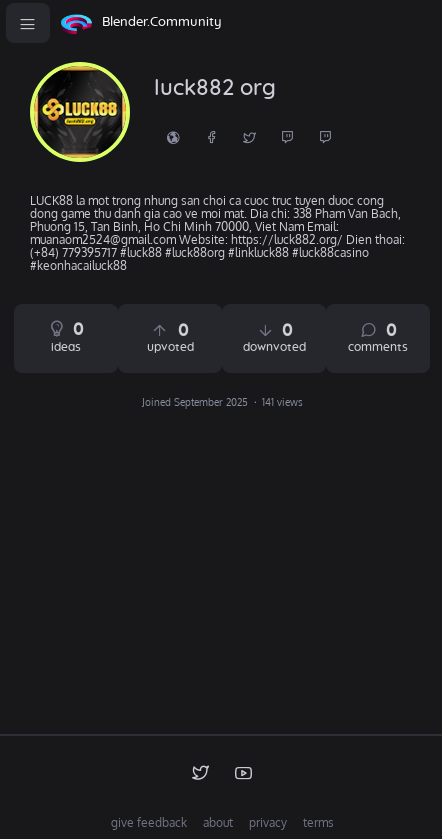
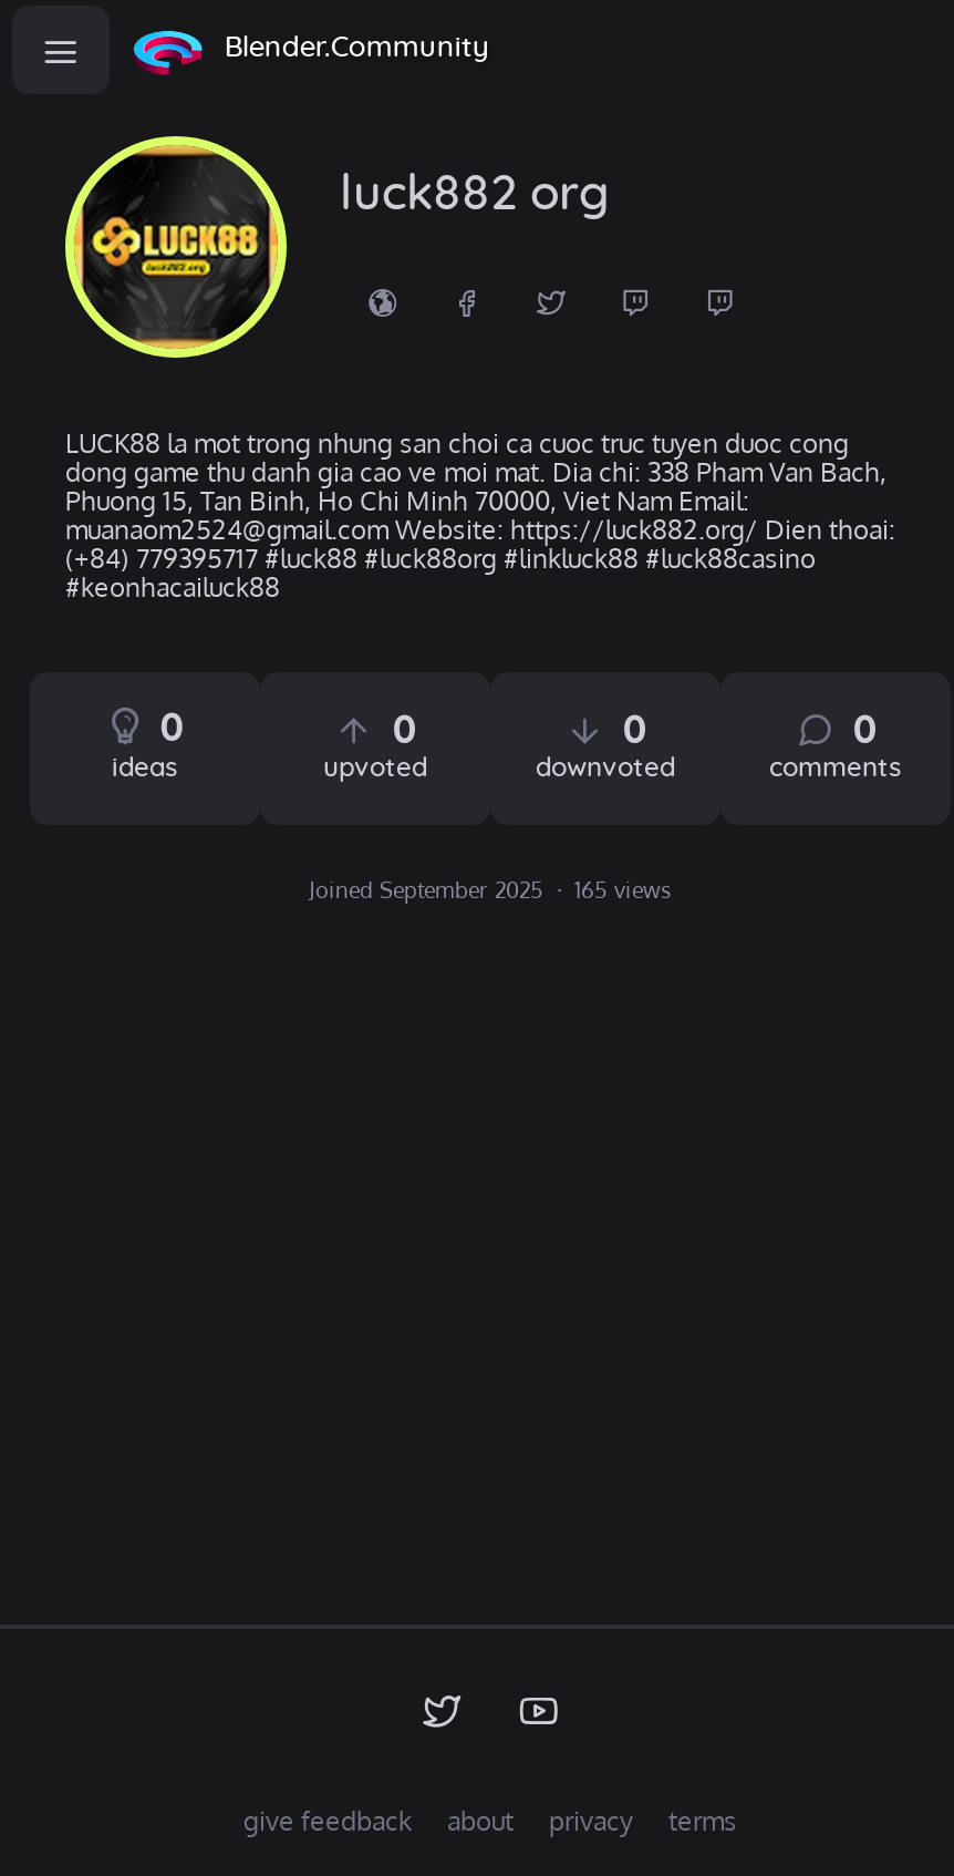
[141,396,302,408] Joined September 2025 141 views -> [309,876,672,903] Joined September 2025 165 views

